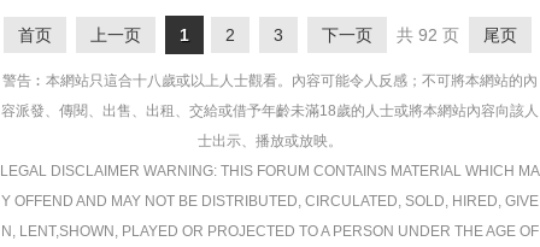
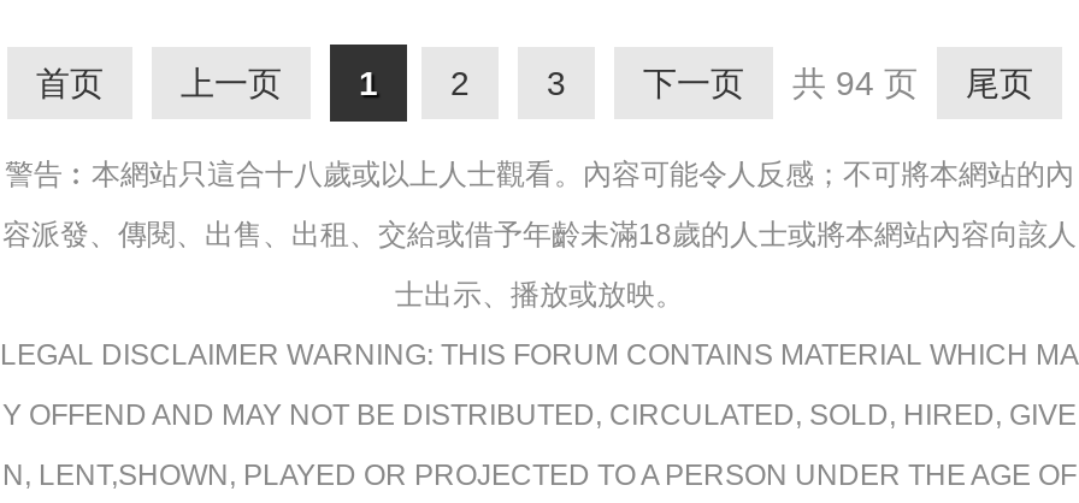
[18,25,517,45] 首页 上一页 1 2 3 下一页 共 92 页 尾页 -> [36,64,1033,102] 首页 上一页 1 2 3 下一页 共 94 页 尾页

